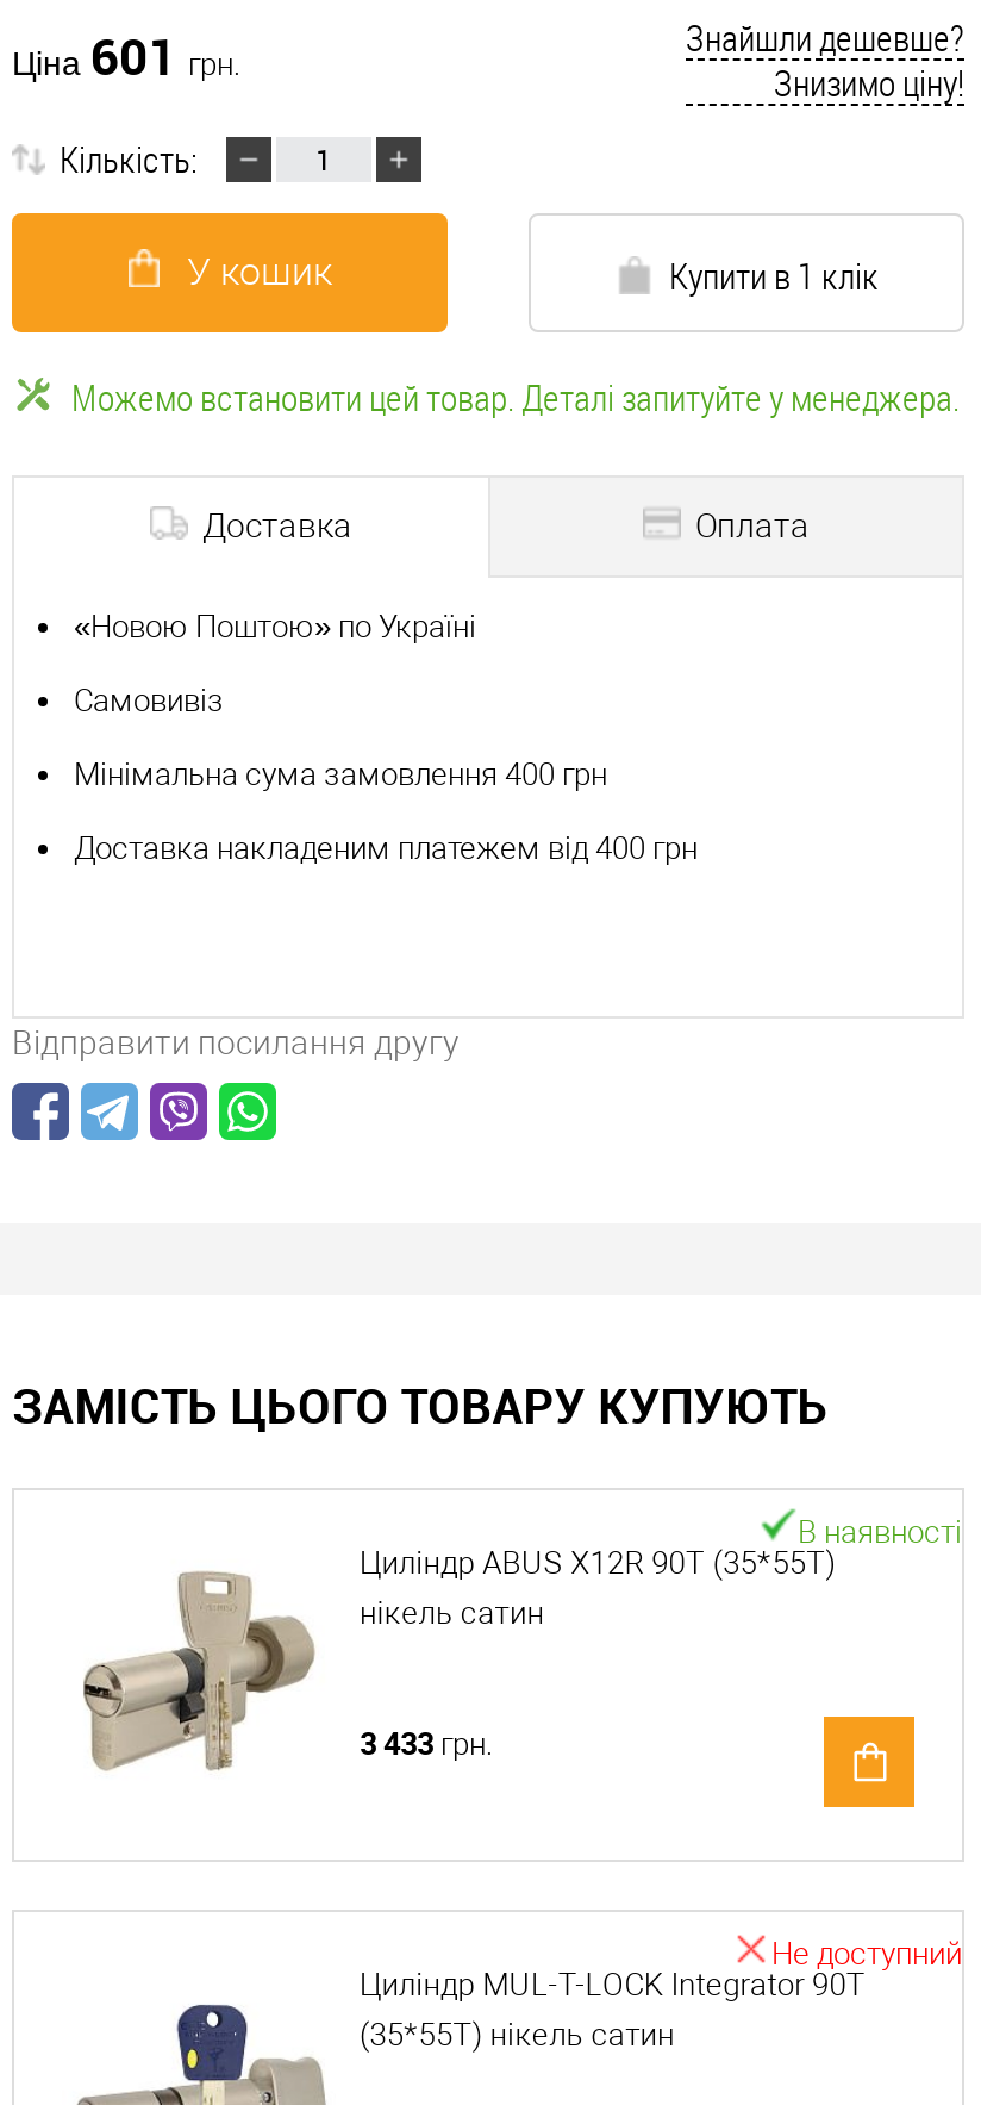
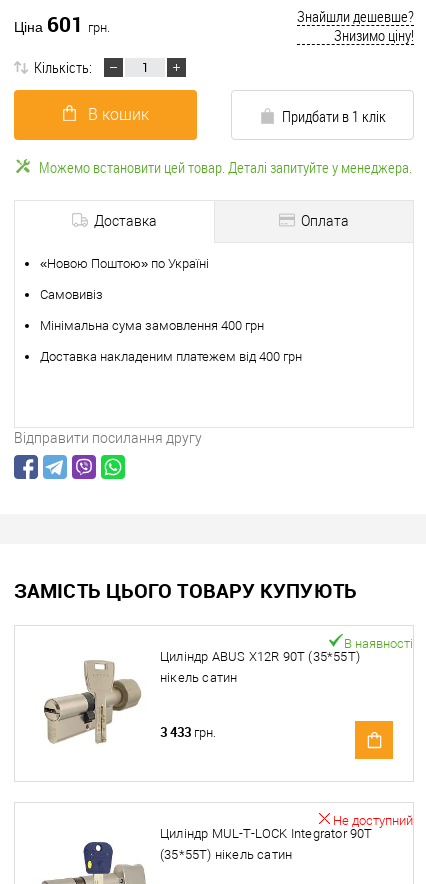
[187,249,332,294] У кошик -> [87,105,148,124] В кошик
[669,251,879,299] Купити в 1 клік -> [282,106,386,126] Придбати в 1 клік

